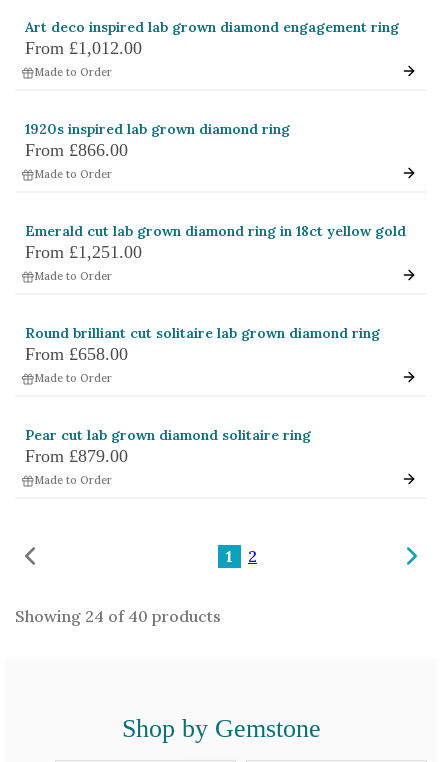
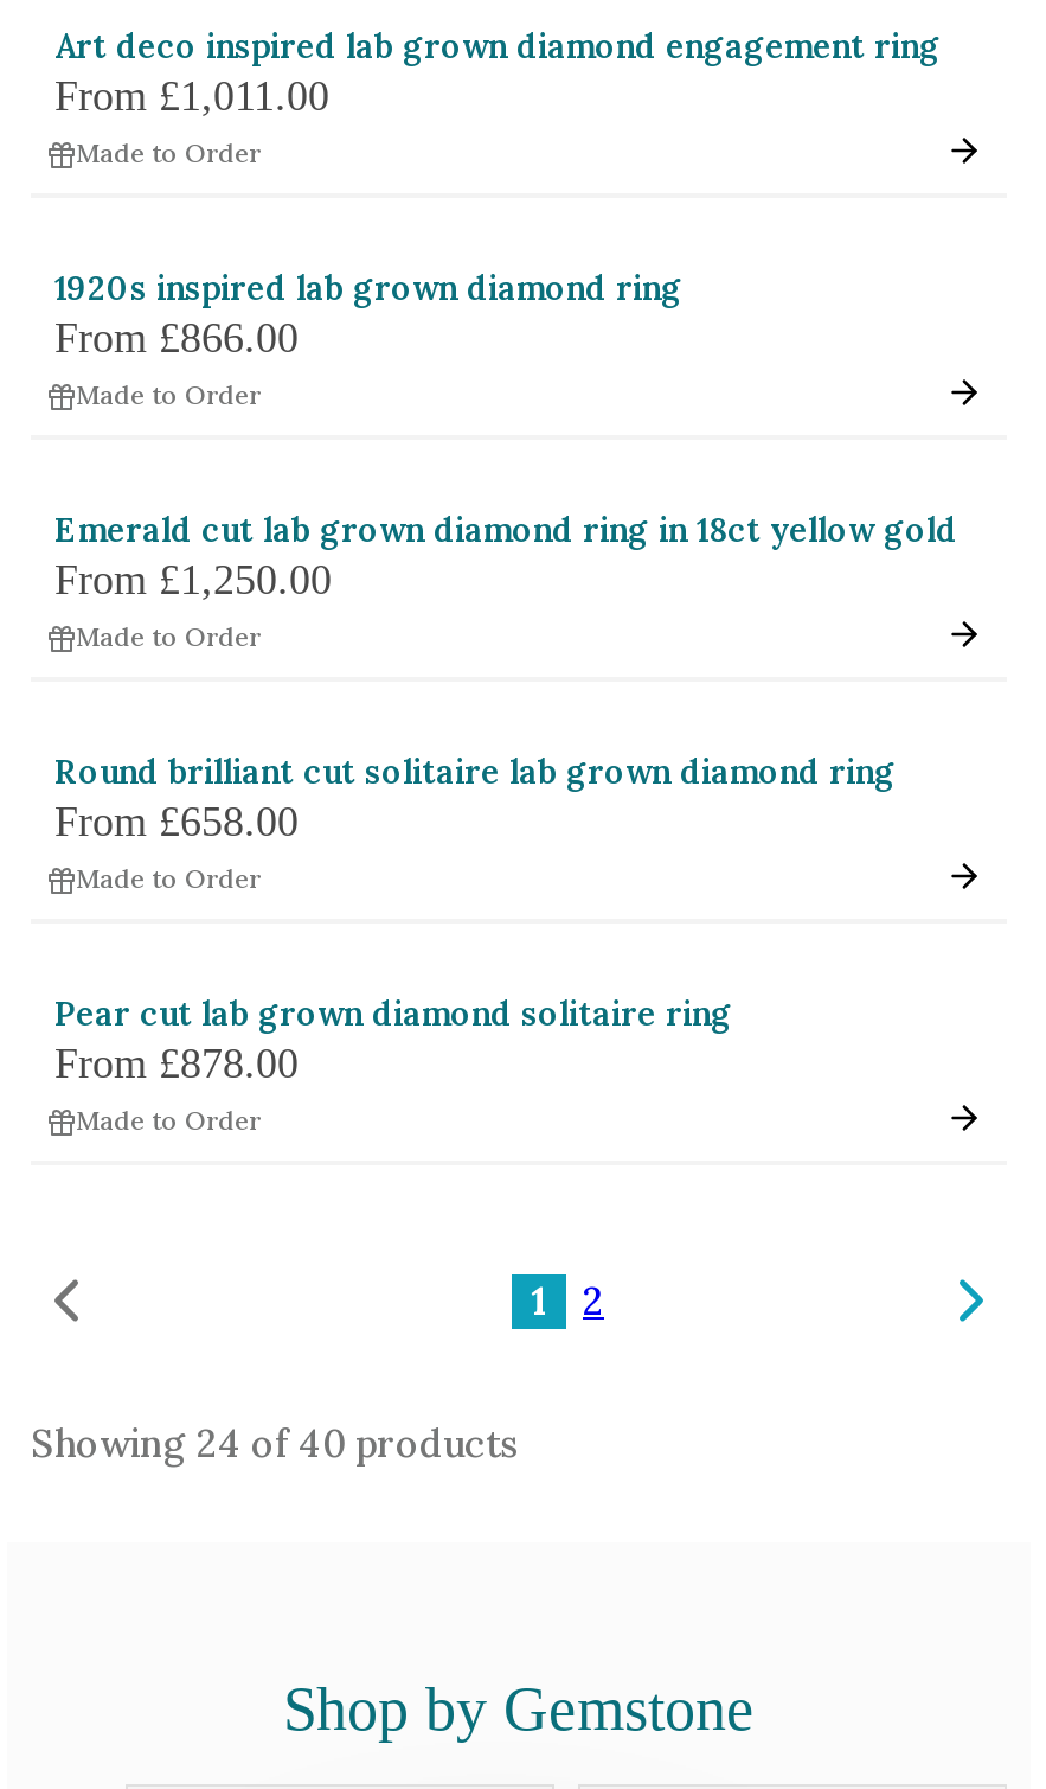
[25,38,142,58] From £1,012.00 -> [54,72,329,119] From £1,011.00
[25,242,142,262] From £1,251.00 -> [54,556,332,603] From £1,250.00
[25,446,128,466] From £879.00 -> [54,1039,299,1087] From £878.00

